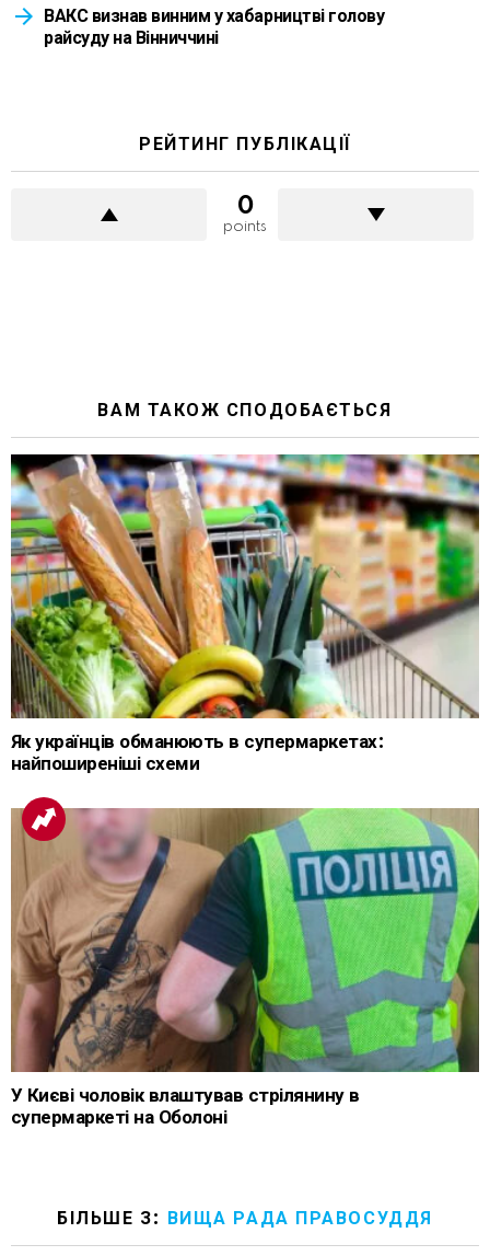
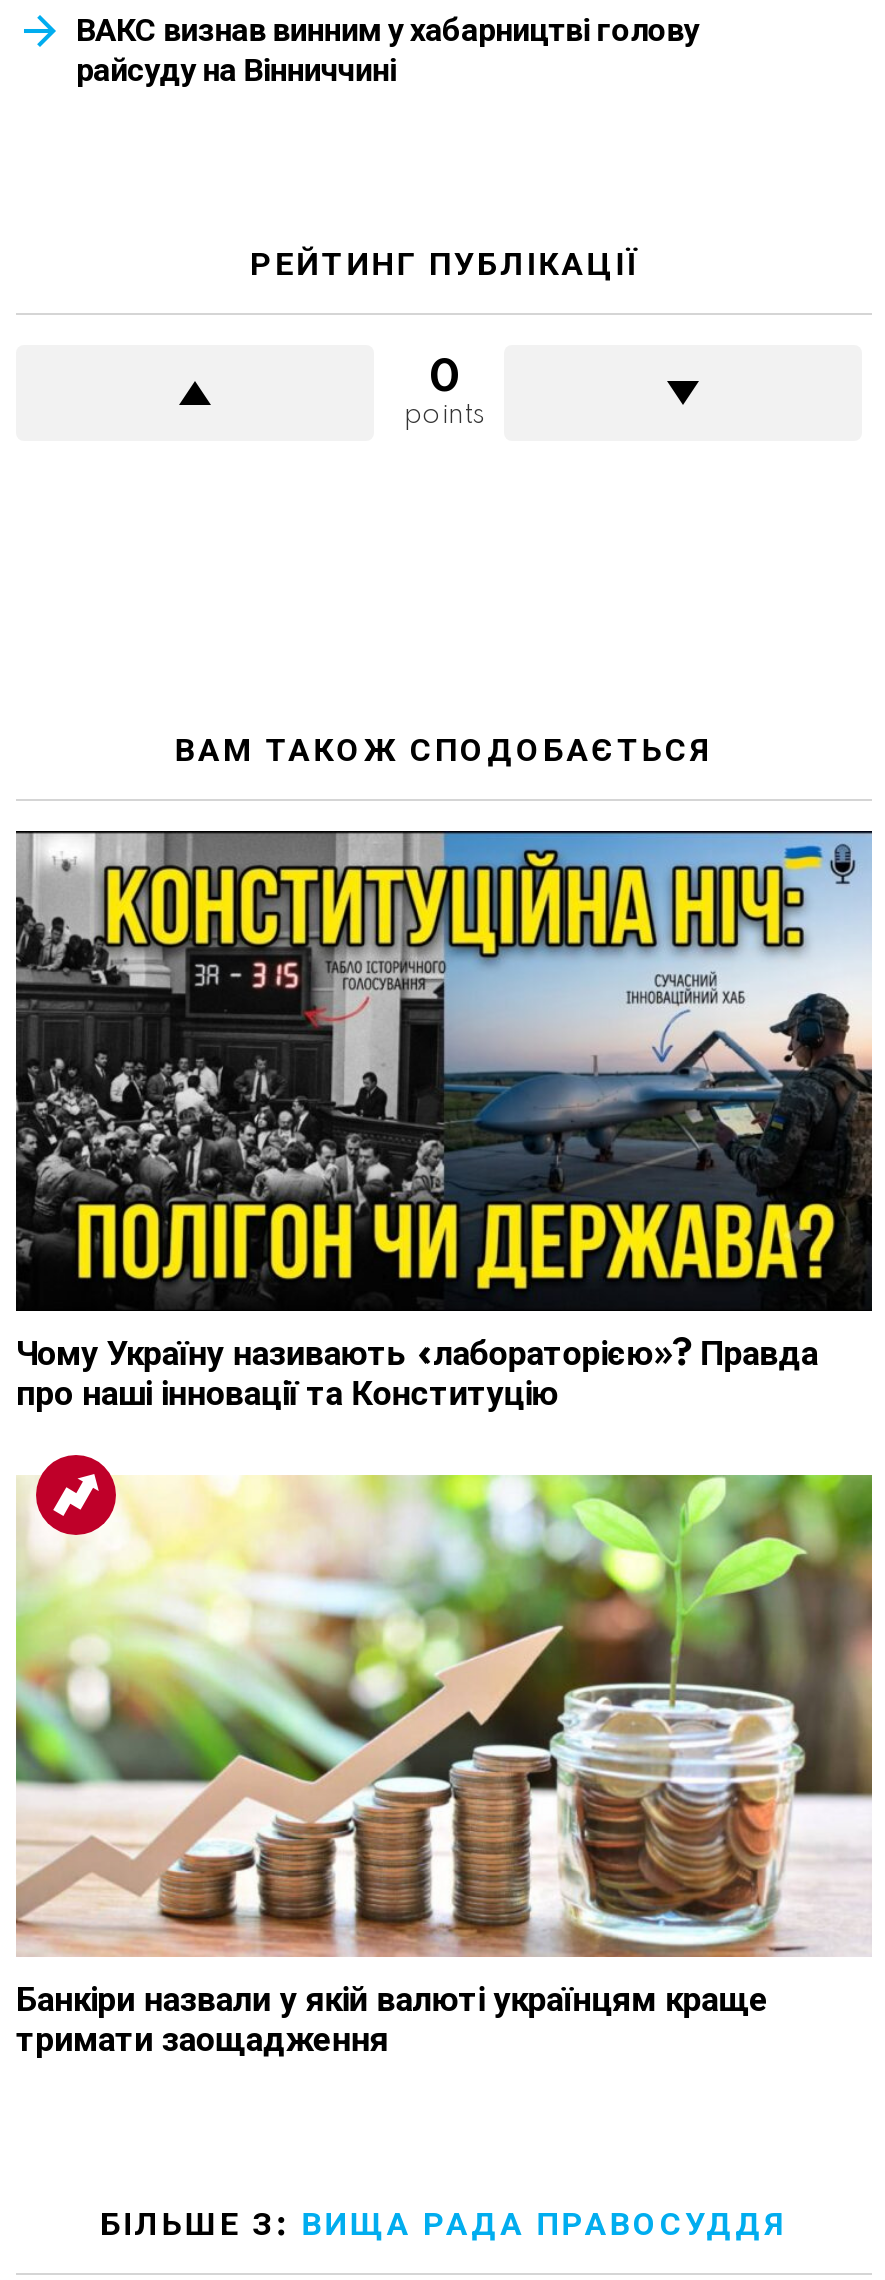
[10,453,480,774] [image] | Як українців обманюють в супермаркетах: | найпоширеніші схеми -> [14,828,874,1413] [image] | Чому Україну називають «лабораторією»? Правда | про наші інновації та Конституцію
[10,807,480,1128] [image] | У Києві чоловік влаштував стрілянину в | супермаркеті на Оболоні -> [16,1474,874,2058] [image] | Банкіри назвали у якій валюті українцям краще | тримати заощадження

